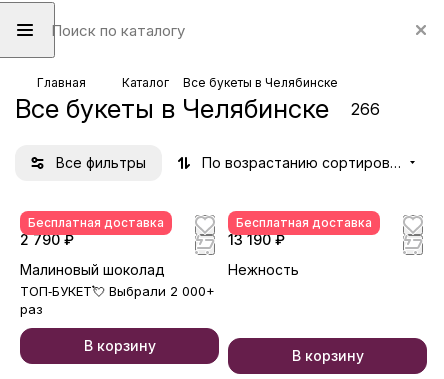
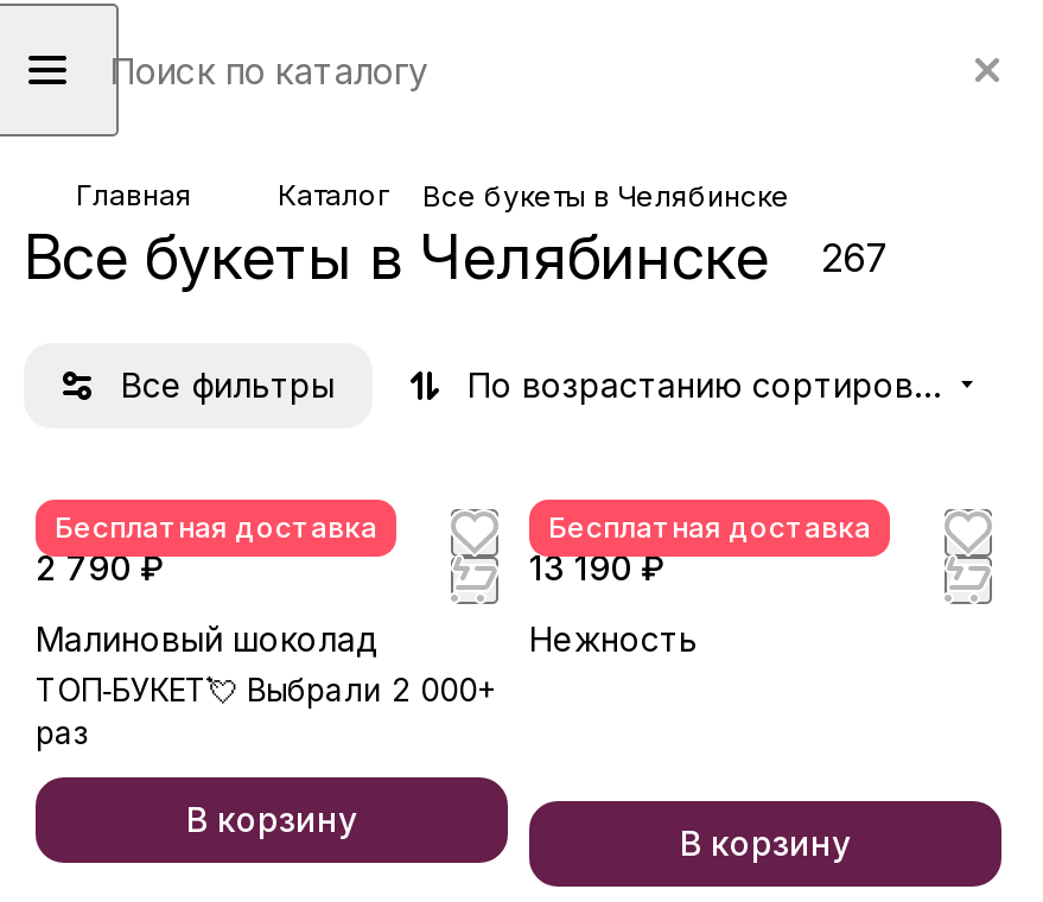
[15,93,380,124] Все букеты в Челябинске 266 -> [24,219,890,292] Все букеты в Челябинске 267

